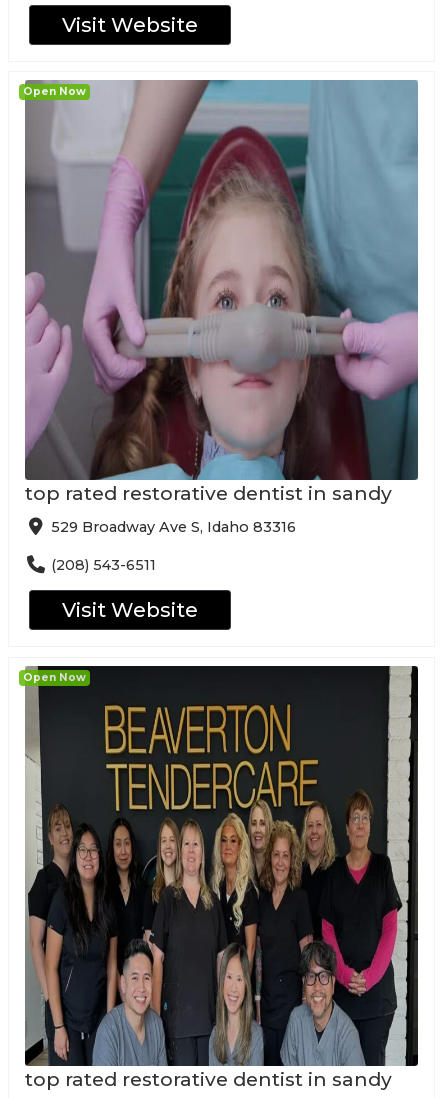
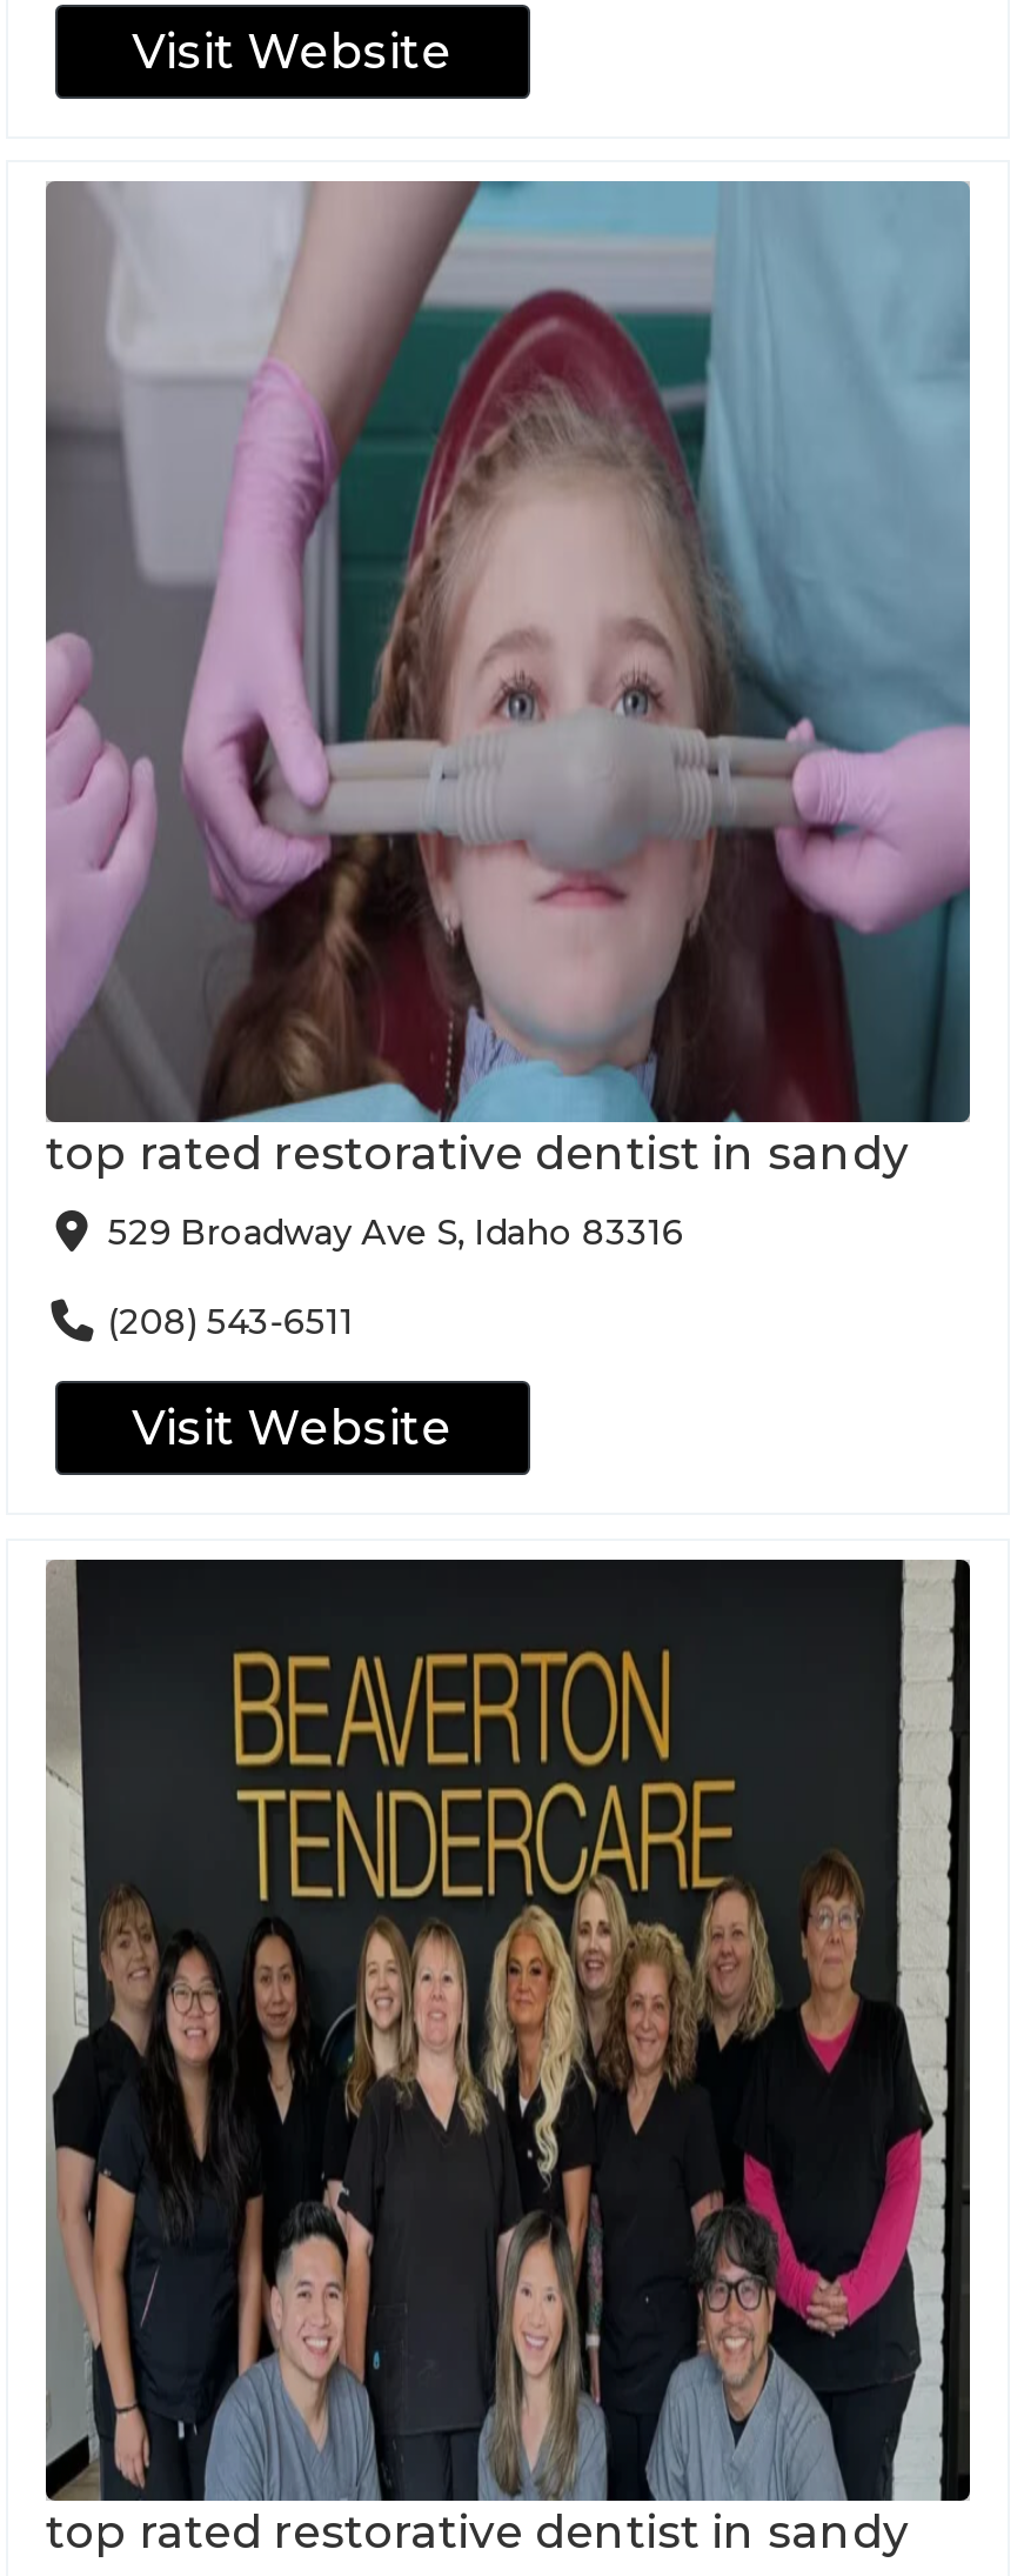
[23,85,86,98] Open Now -> none
[23,671,86,684] Open Now -> none

